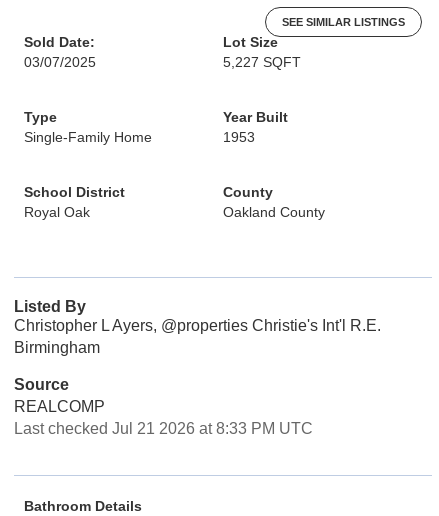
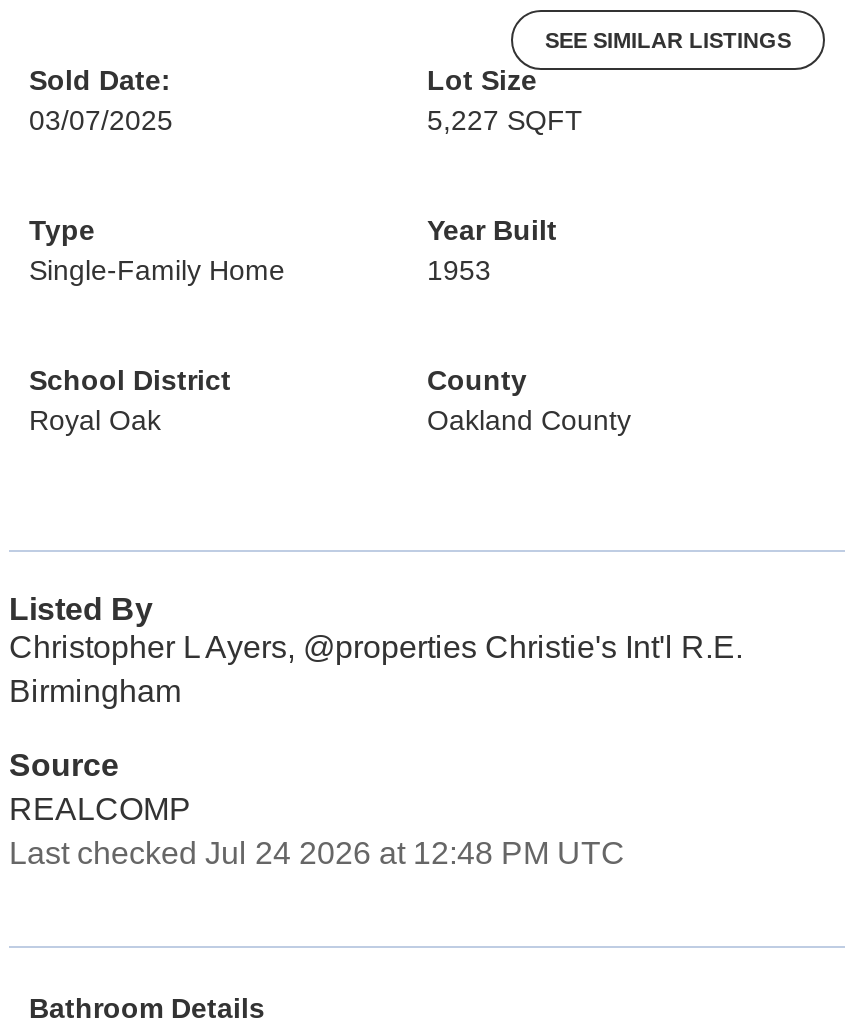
[14,420,313,437] Last checked Jul 21 2026 at 8:33 PM UTC -> [9,836,625,870] Last checked Jul 24 2026 at 12:48 PM UTC

